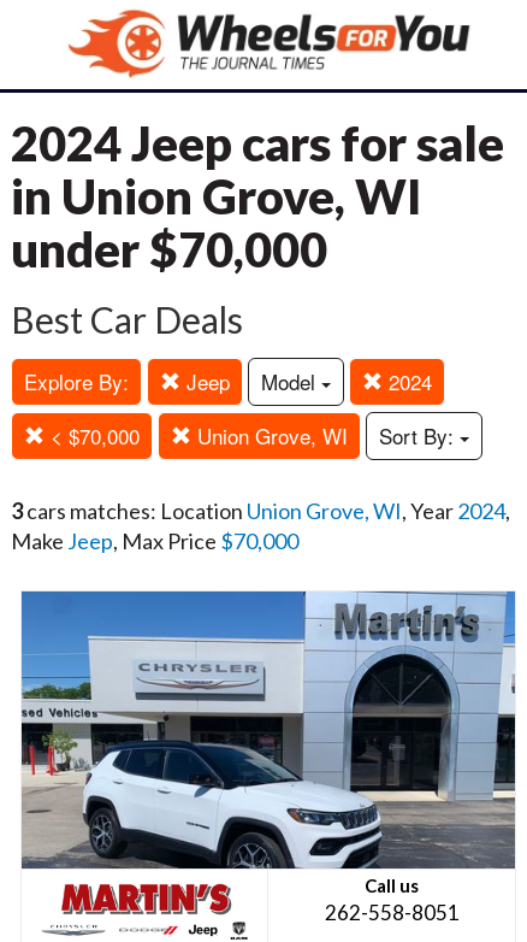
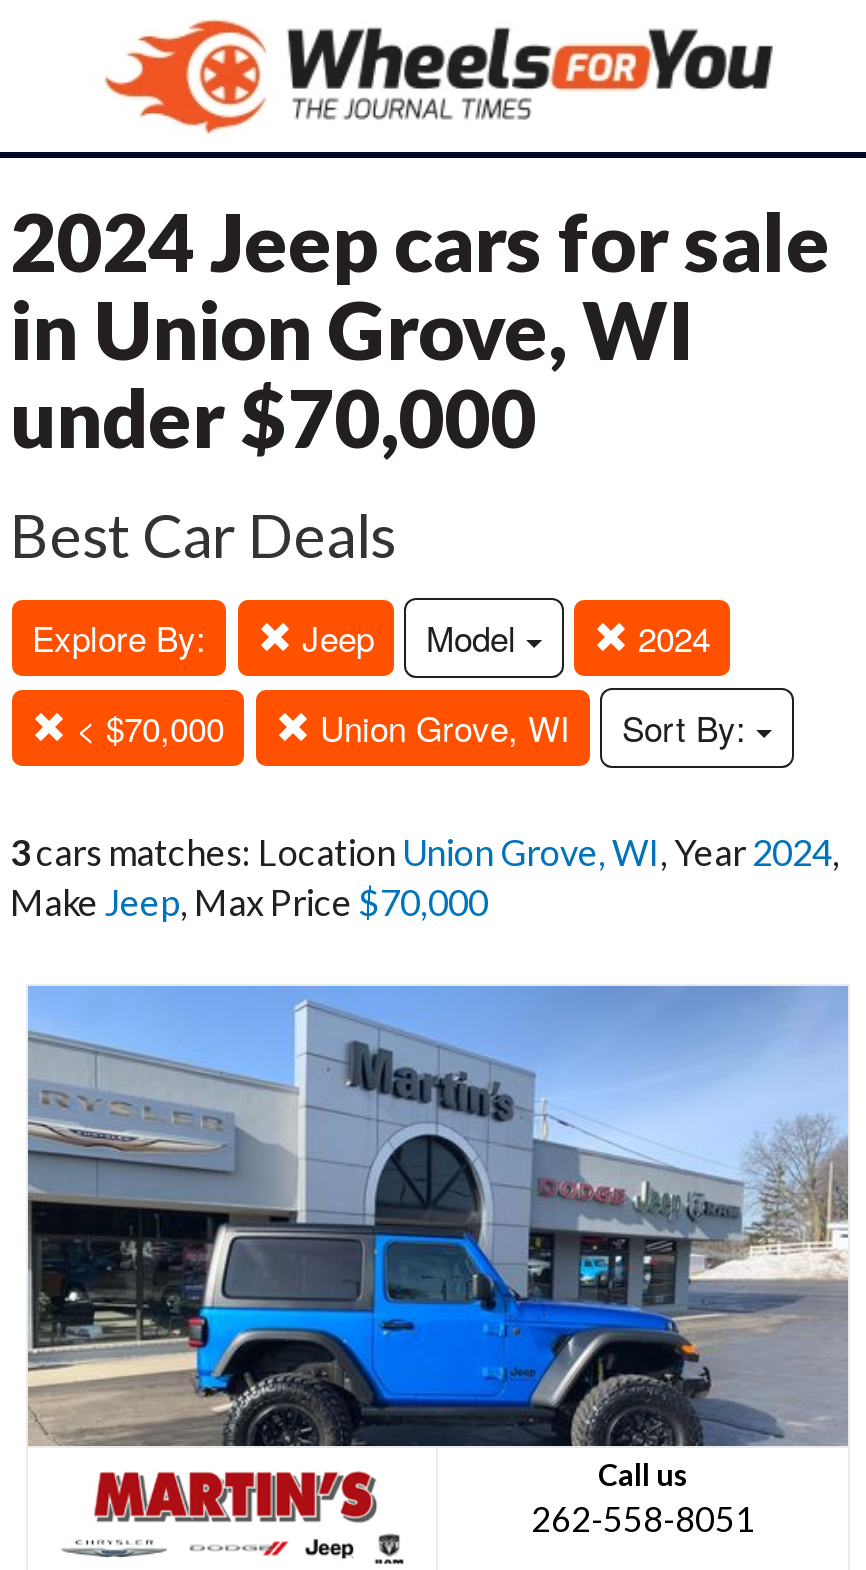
[22,591,516,870] [image] -> [28,986,850,1448] [image]

